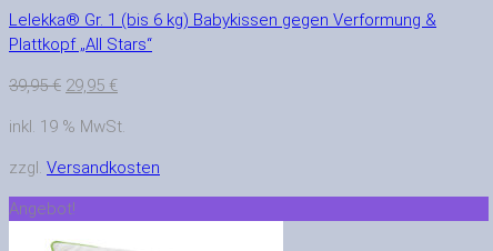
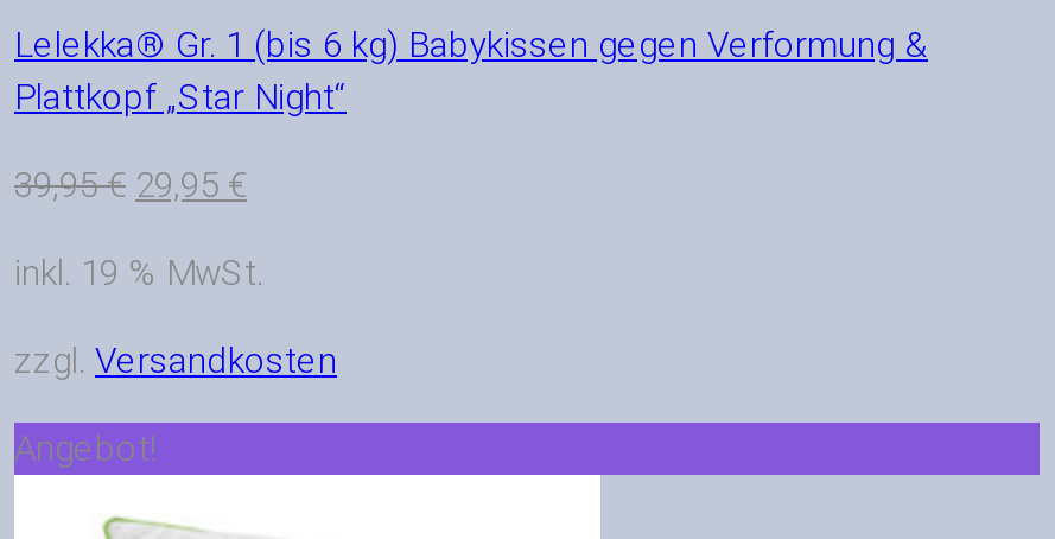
[9,35,152,55] Plattkopf „All Stars“ -> [14,77,347,120] Plattkopf „Star Night“

